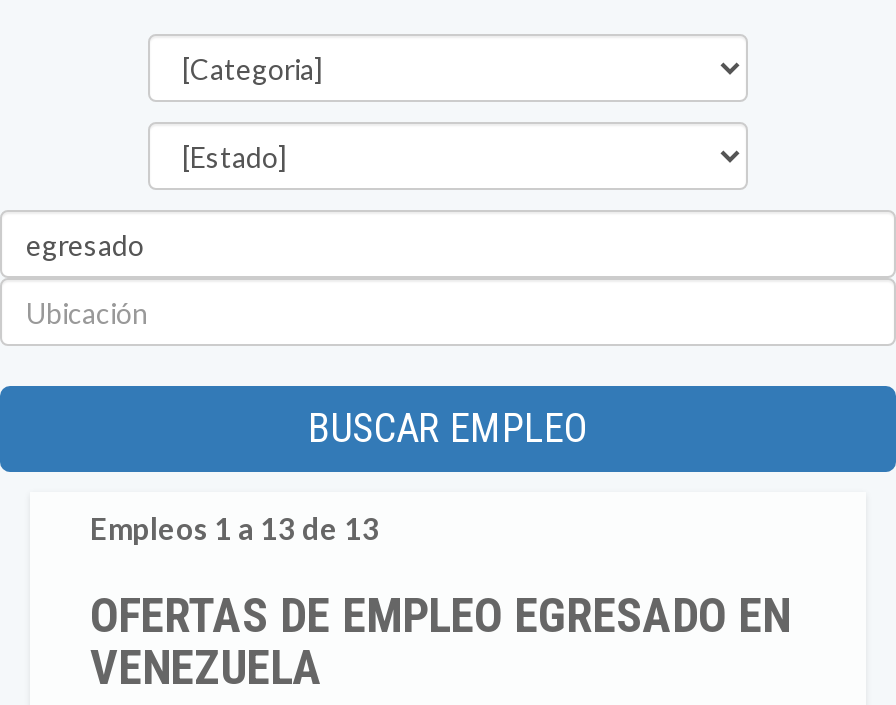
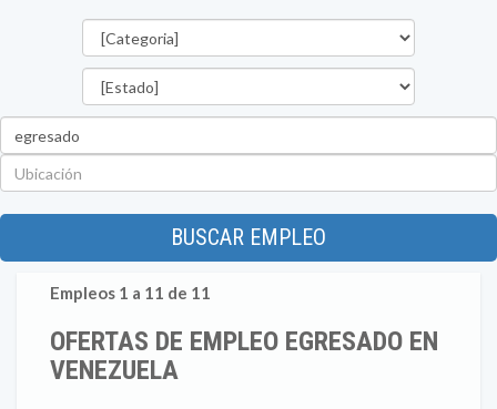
[90,510,380,546] Empleos 1 a 13 de 13 -> [50,283,211,303] Empleos 1 a 11 de 11

